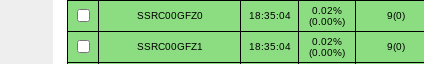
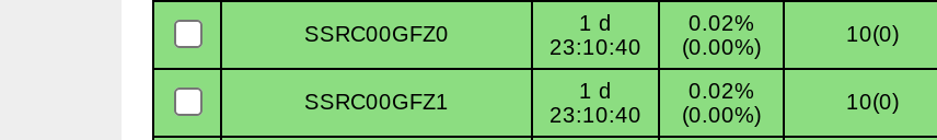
[248,10,290,21] 18:35:04 -> [550,11,641,59] 1 d | 23:10:40
[387,10,405,21] 9(0) -> [846,22,899,46] 10(0)
[248,41,290,52] 18:35:04 -> [550,79,641,127] 1 d | 23:10:40
[387,41,405,52] 9(0) -> [846,90,899,114] 10(0)

